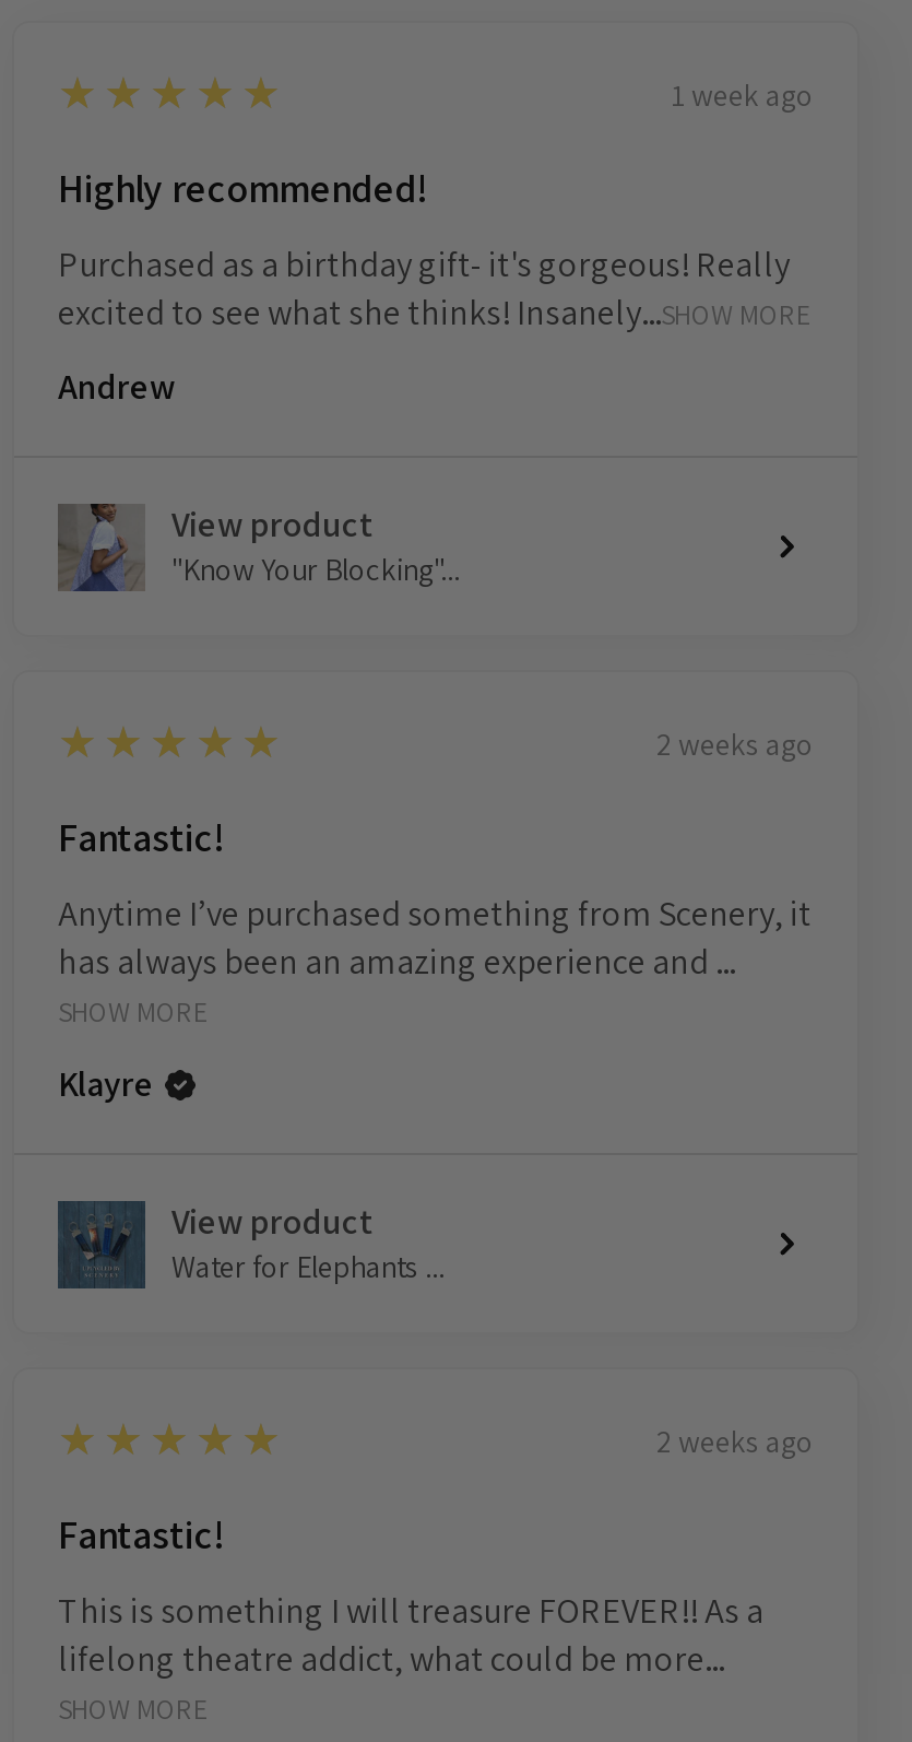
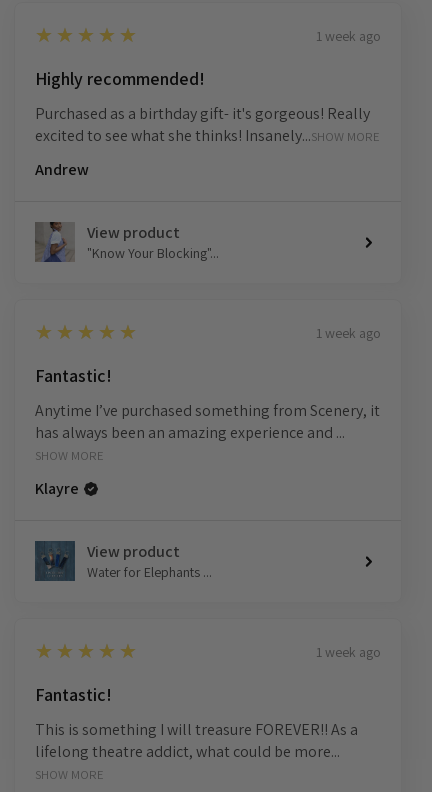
[656,725,814,764] 2 weeks ago -> [316,324,381,342] 1 week ago
[656,1422,814,1461] 2 weeks ago -> [316,643,381,661] 1 week ago

